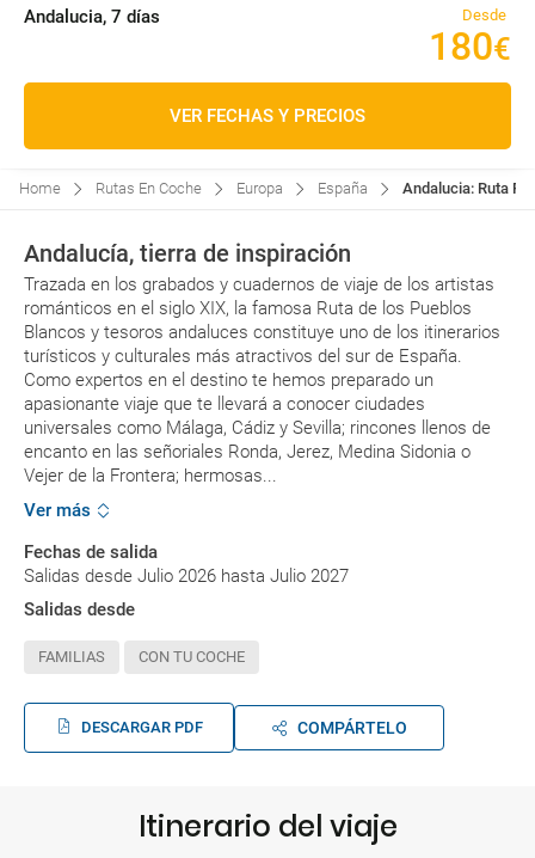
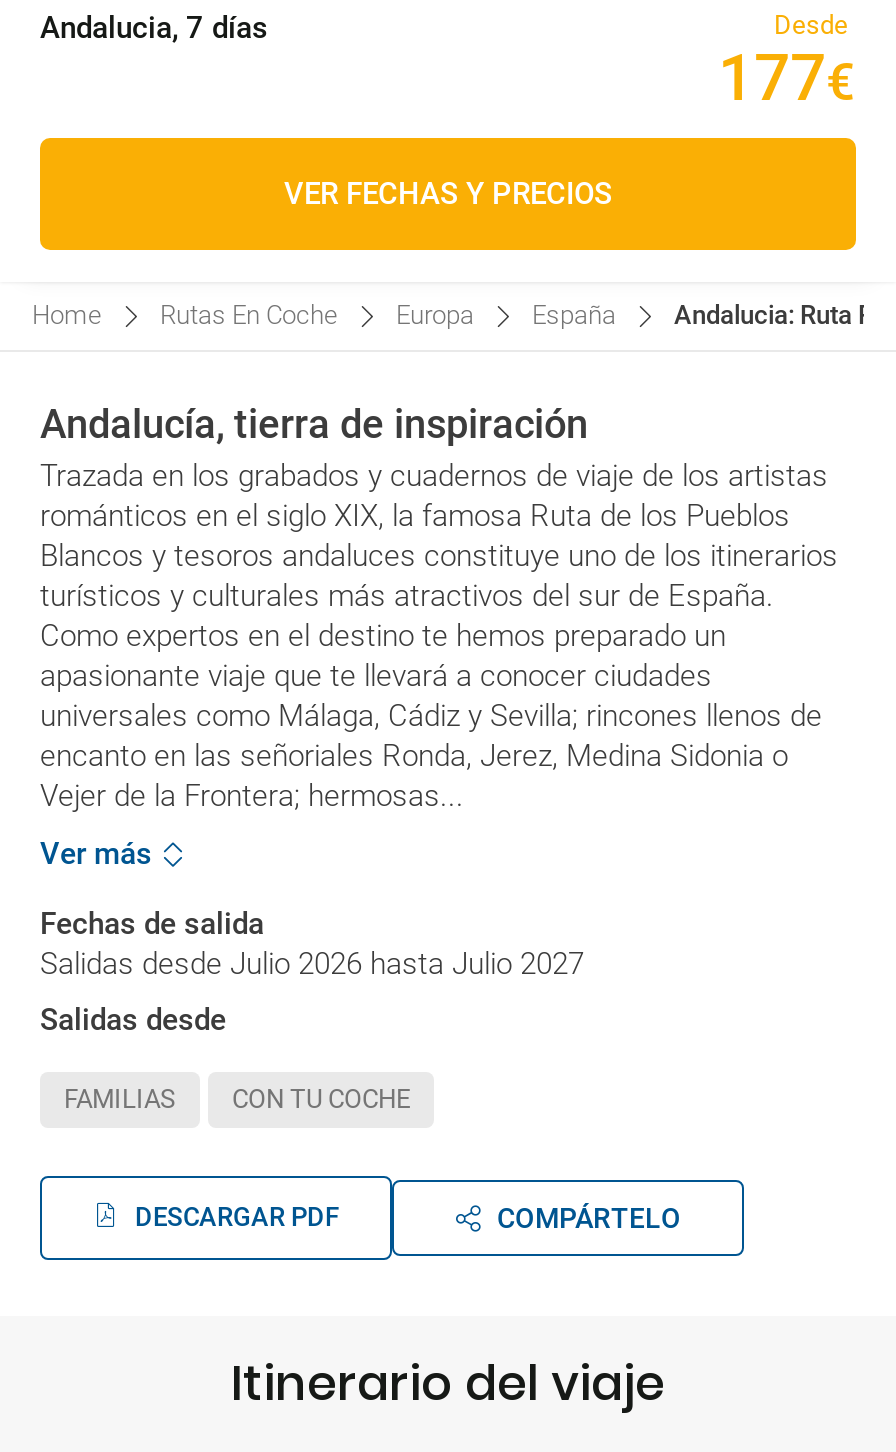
[429,24,511,69] 180€ -> [718,40,856,116] 177€

